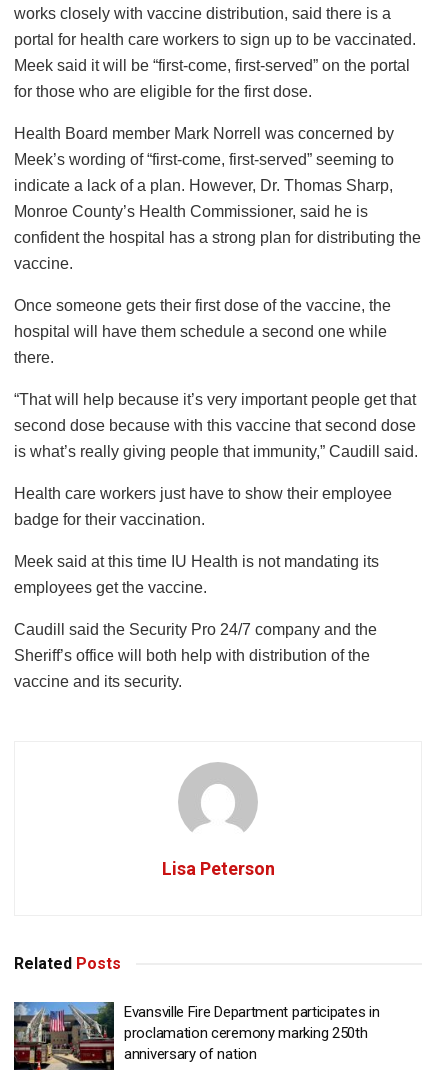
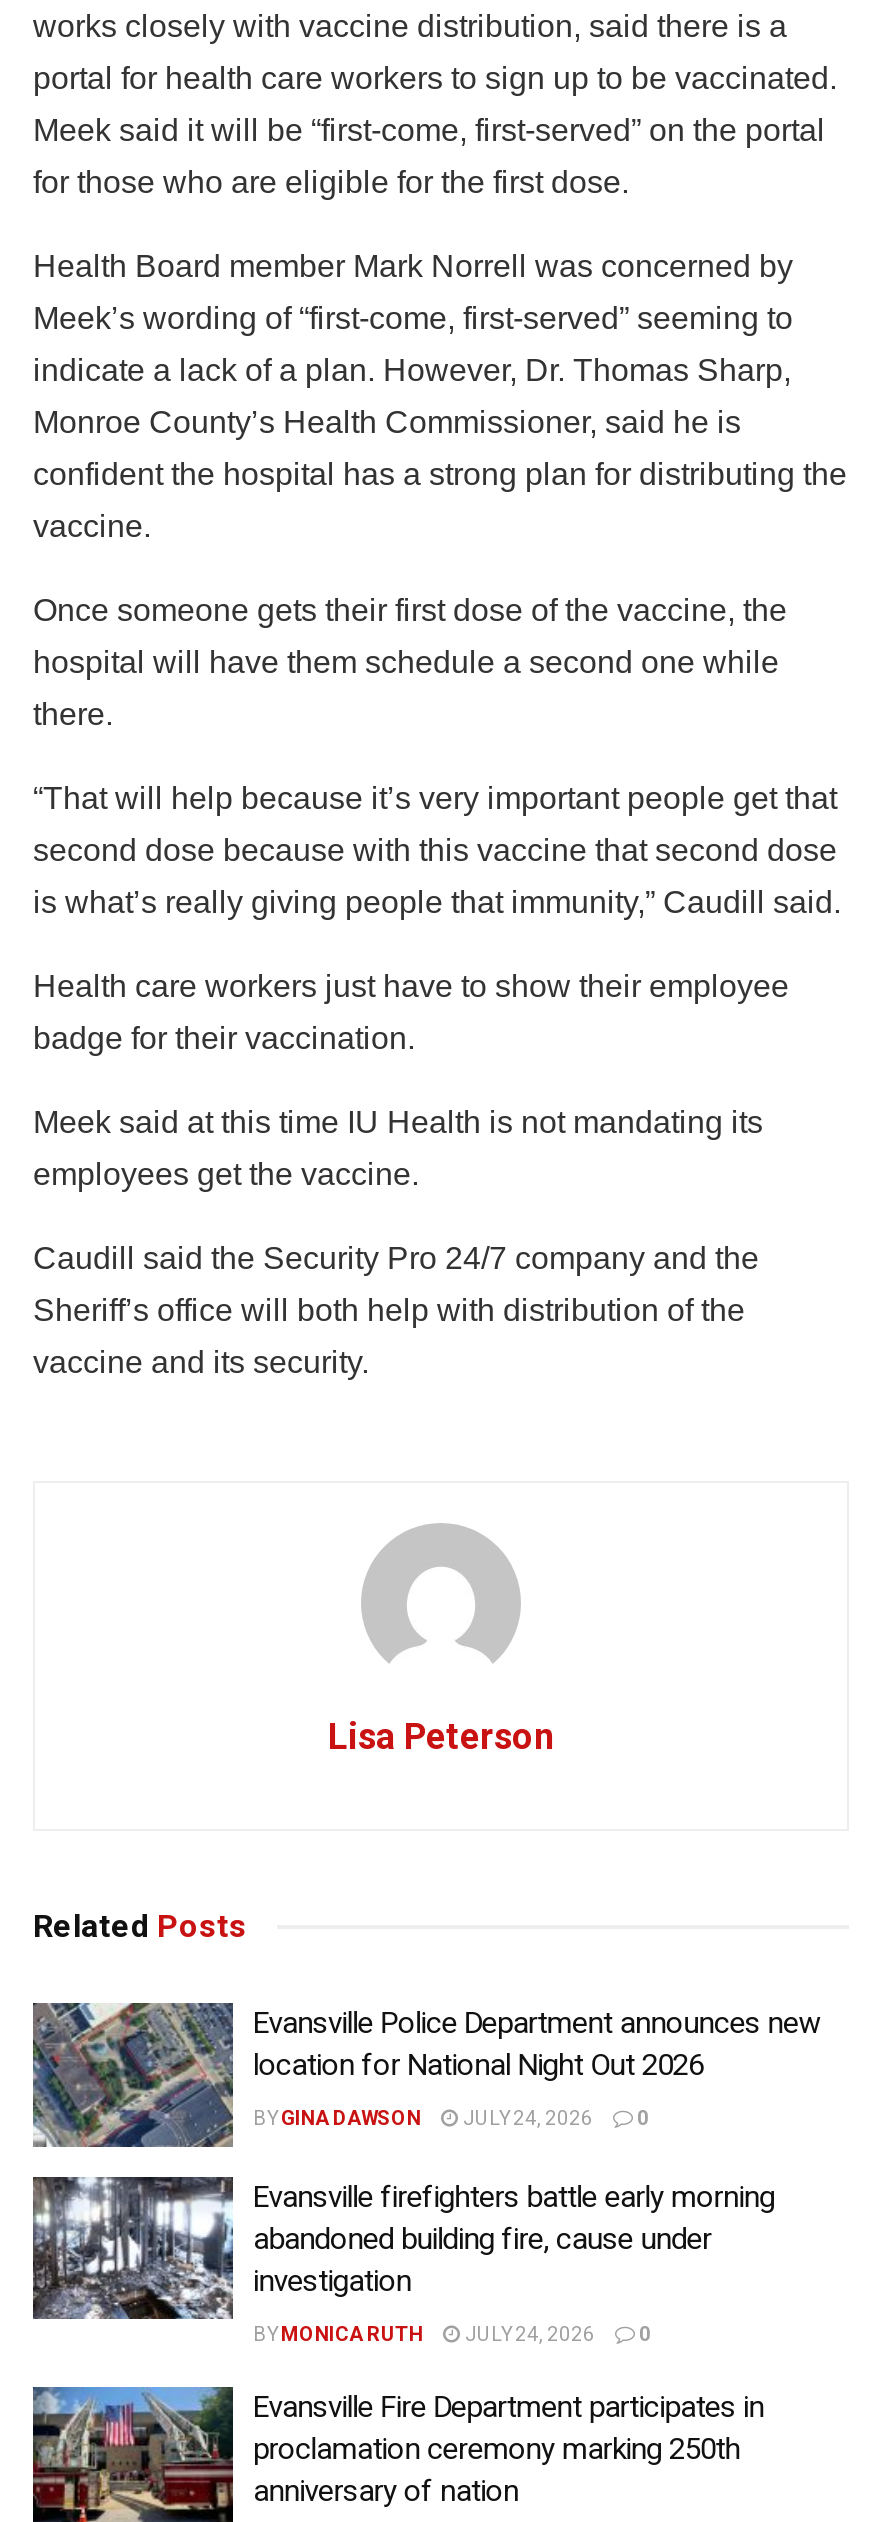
none -> [31,2001,820,2345] [image] | Evansville Police Department announces new | location for National Night Out 2026 | BY GINA DAWSON | JULY 24, 2026 | 0 | Evansville firefighters battle early morning | abandoned building fire, cause under | investigation | BY MONICA RUTH | JULY 24, 2026 | 0
none -> [31,2175,225,2323] [image]

